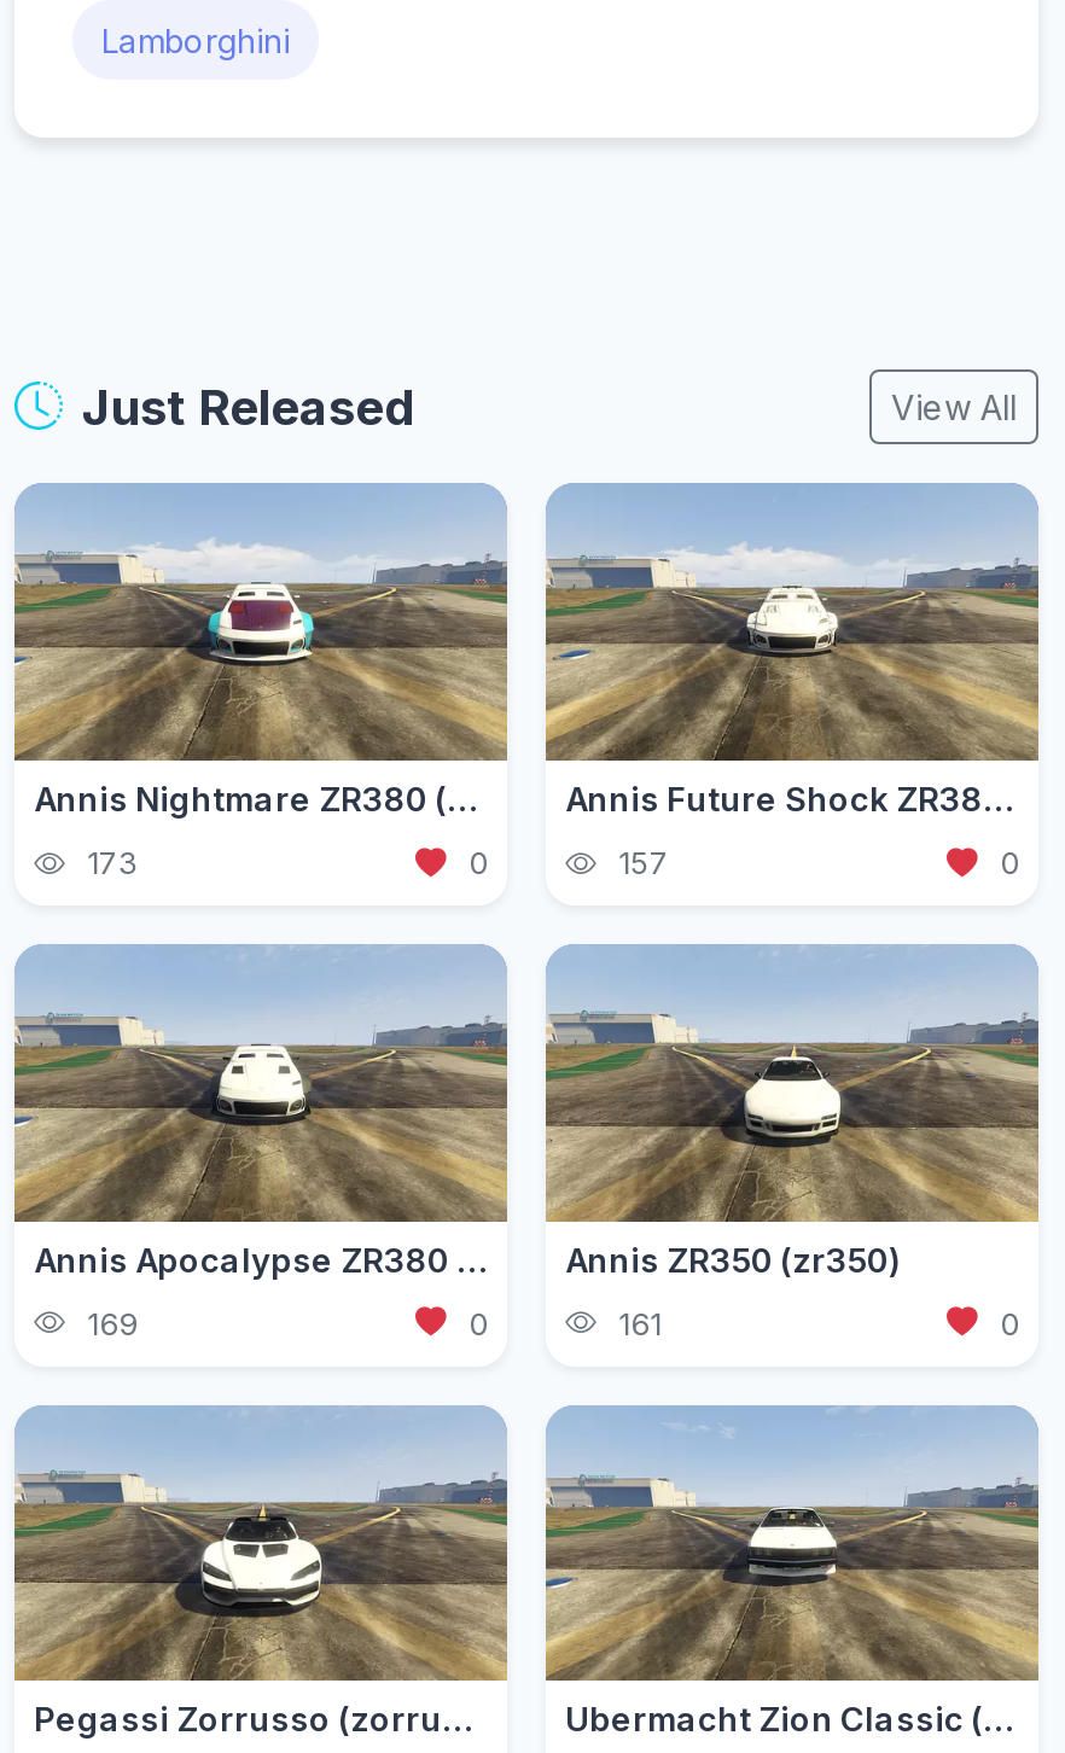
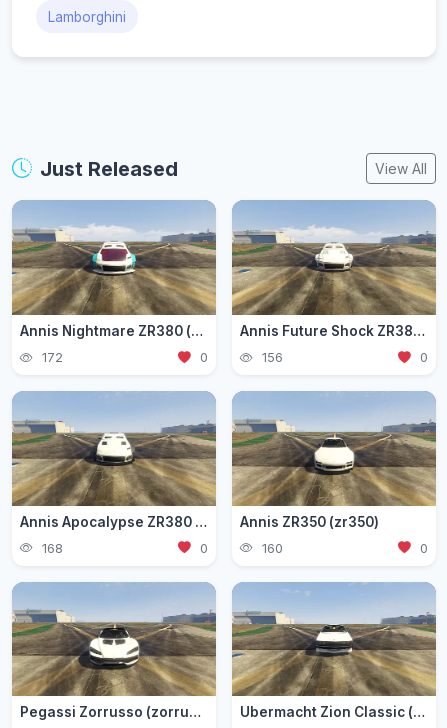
[87,845,138,881] 173 -> [42,350,63,365] 172
[618,845,669,881] 157 -> [262,350,283,365] 156
[87,1306,138,1342] 169 -> [42,541,63,556] 168
[618,1306,662,1342] 161 -> [262,541,283,556] 160

